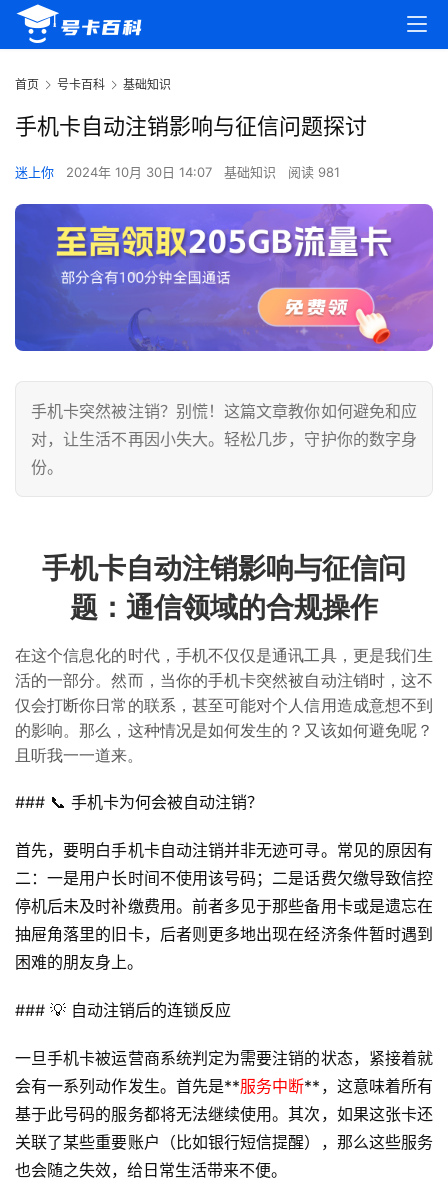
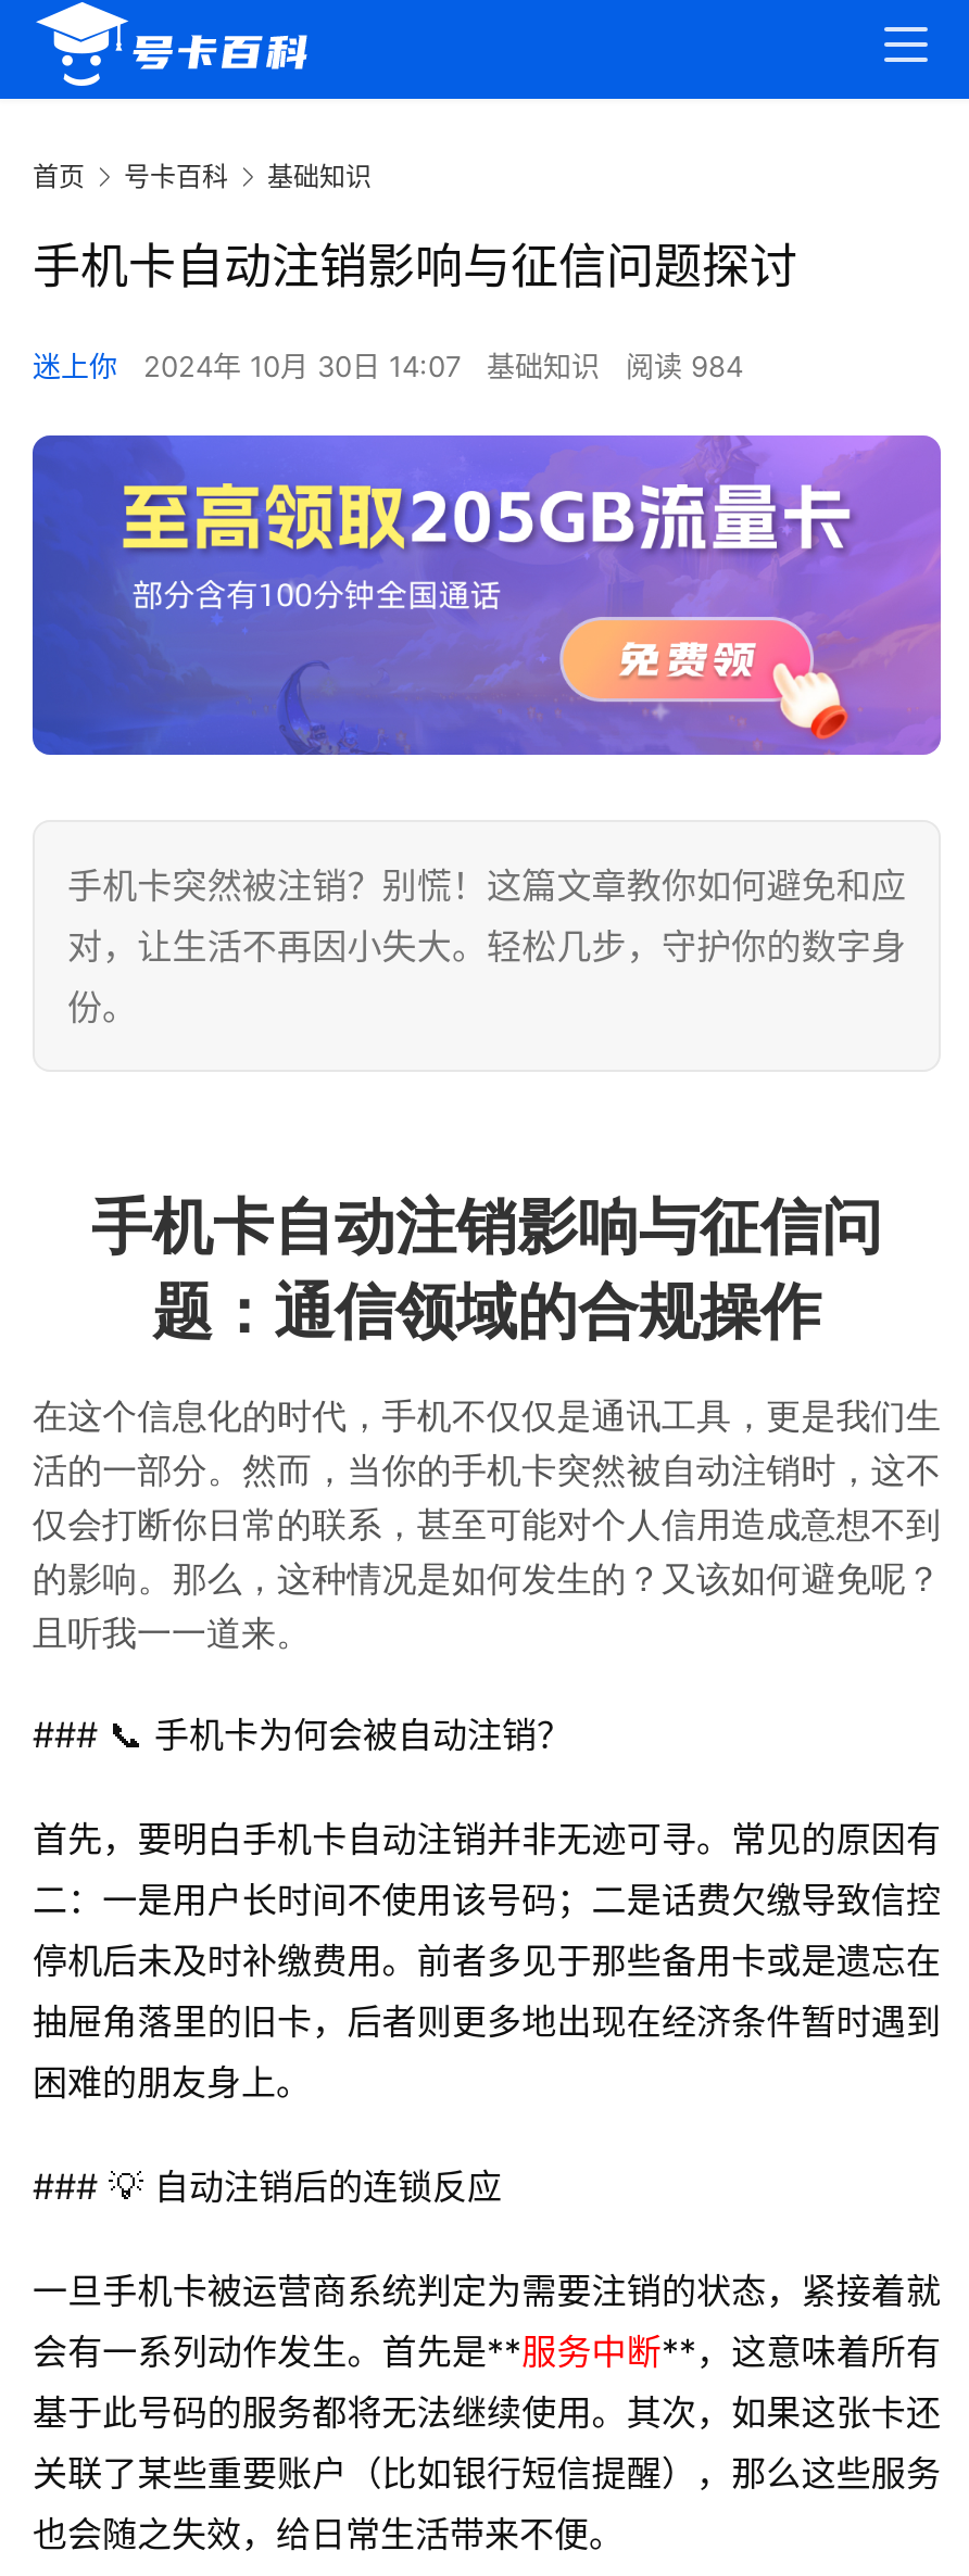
[15,164,340,180] 迷上你 2024年 10月 30日 14:07 基础知识 阅读 981 -> [33,349,743,384] 迷上你 2024年 10月 30日 14:07 基础知识 阅读 984

